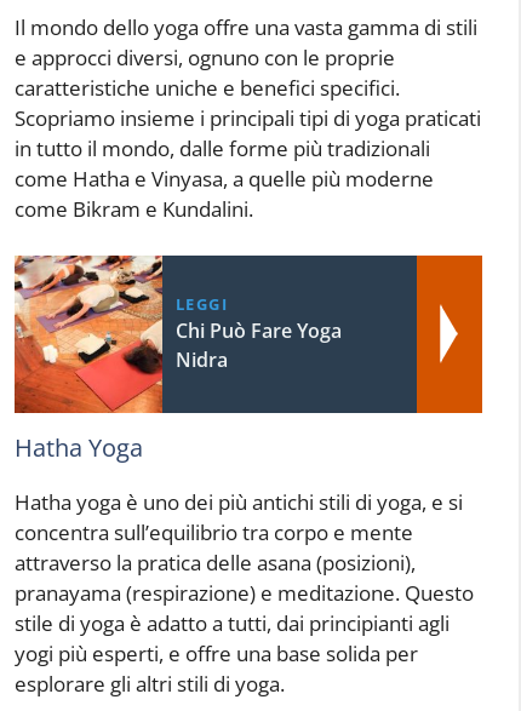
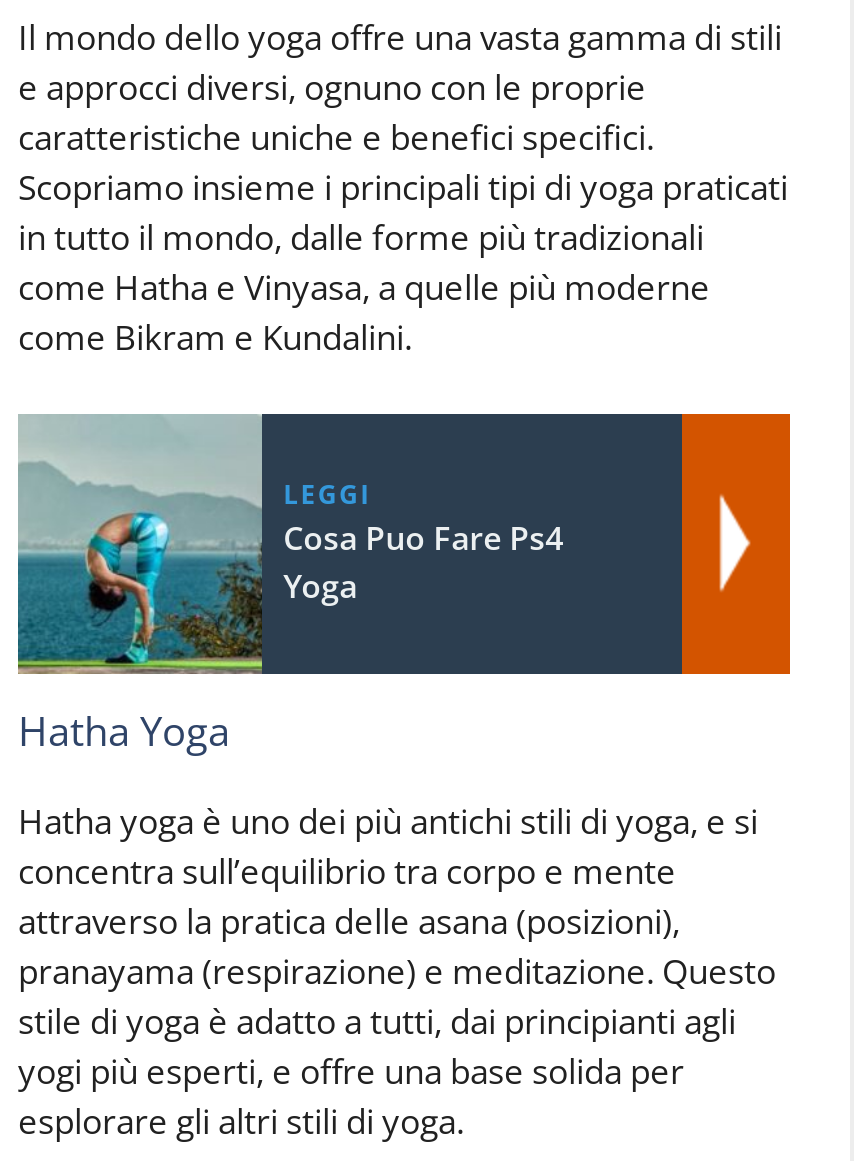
[13,254,341,414] [image] | Chi Può Fare Yoga | Nidra -> [16,414,563,676] [image] | Cosa Puo Fare Ps4 | Yoga

